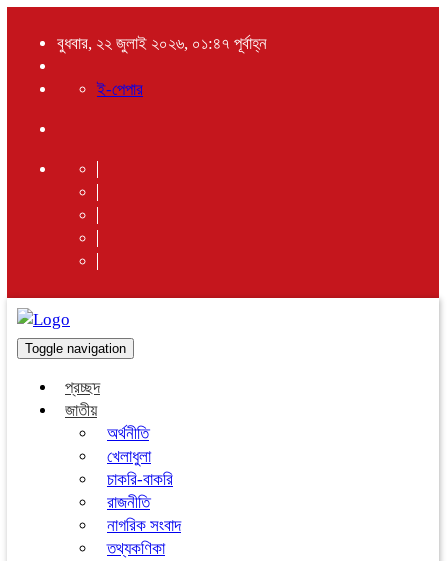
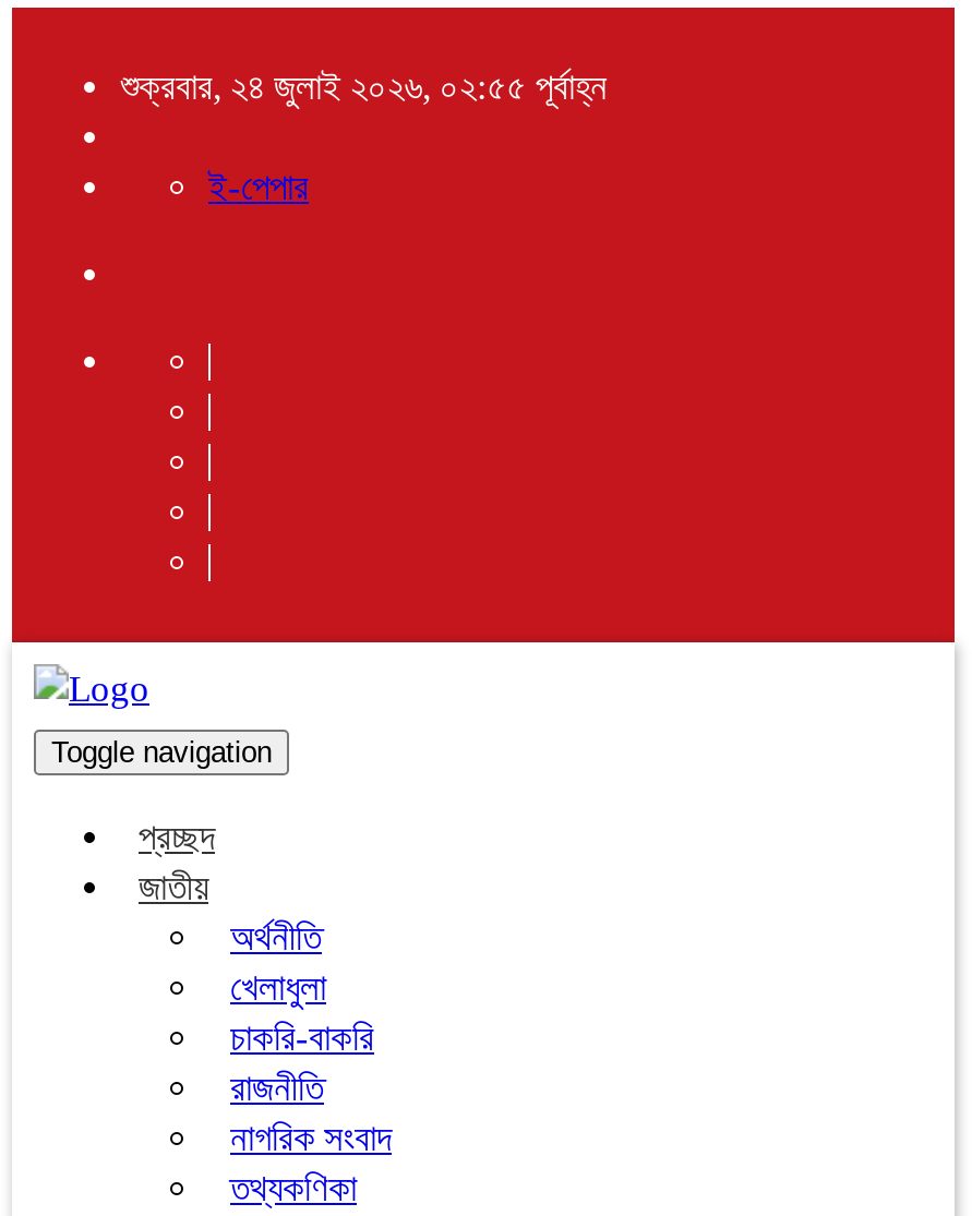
[57,34,267,53] বুধবার, ২২ জুলাই ২০২৬, ০১:৪৭ পূর্বাহ্ন -> [121,67,608,108] শুক্রবার, ২৪ জুলাই ২০২৬, ০২:৫৫ পূর্বাহ্ন

